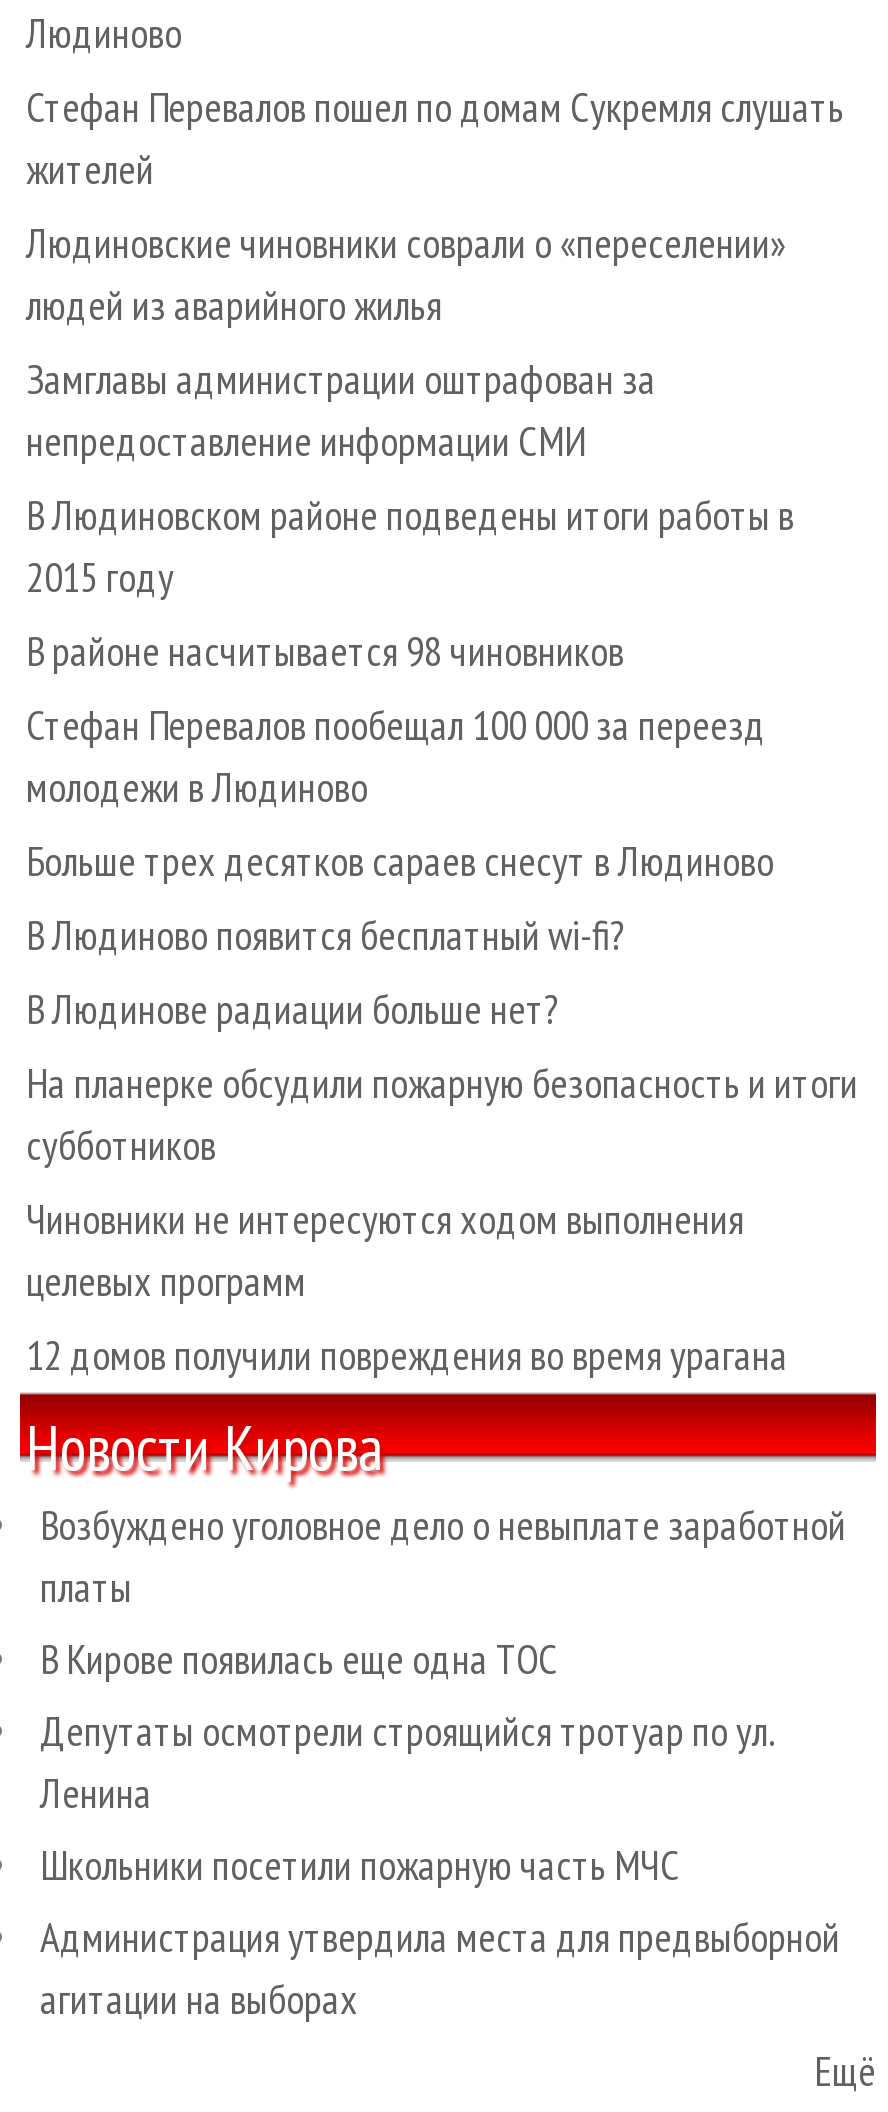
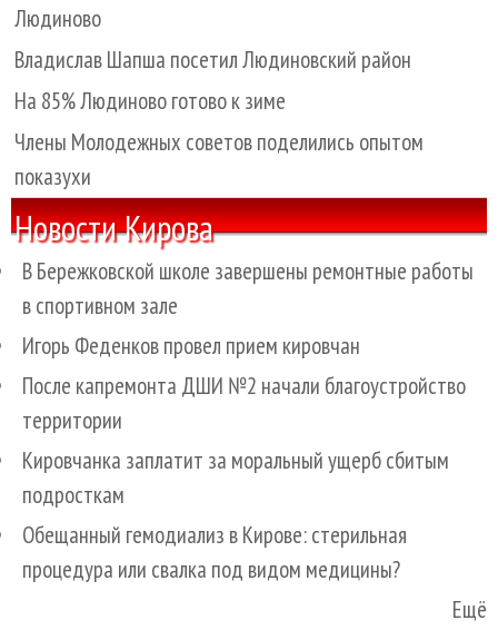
[26,80,858,1382] Стефан Перевалов пошел по домам Сукремля слушать | жителей | Людиновские чиновники соврали о «переселении» | людей из аварийного жилья | Замглавы администрации оштрафован за | непредоставление информации СМИ | В Людиновском районе подведены итоги работы в | 2015 году | В районе насчитывается 98 чиновников | Стефан Перевалов пообещал 100 000 за переезд | молодежи в Людиново | Больше трех десятков сараев снесут в Людиново | В Людиново появится бесплатный wi-fi? | В Людинове радиации больше нет? | На планерке обсудили пожарную безопасность и итоги | субботников | Чиновники не интересуются ходом выполнения | целевых программ | 12 домов получили повреждения во время урагана -> [14,45,424,191] Владислав Шапша посетил Людиновский район | На 85% Людиново готово к зиме | Члены Молодежных советов поделились опытом | показухи
moved [26,1406,384,1488] -> [14,205,213,250]: Новости Кирова
[40,1498,846,2026] Возбуждено уголовное дело о невыплате заработной | платы | В Кирове появилась еще одна ТОС | Депутаты осмотрели строящийся тротуар по ул. | Ленина | Школьники посетили пожарную часть МЧС | Администрация утвердила места для предвыборной | агитации на выборах -> [22,256,474,584] В Бережковской школе завершены ремонтные работы | в спортивном зале | Игорь Феденков провел прием кировчан | После капремонта ДШИ №2 начали благоустройство | территории | Кировчанка заплатит за моральный ущерб сбитым | подросткам | Обещанный гемодиализ в Кирове: стерильная | процедура или свалка под видом медицины?

